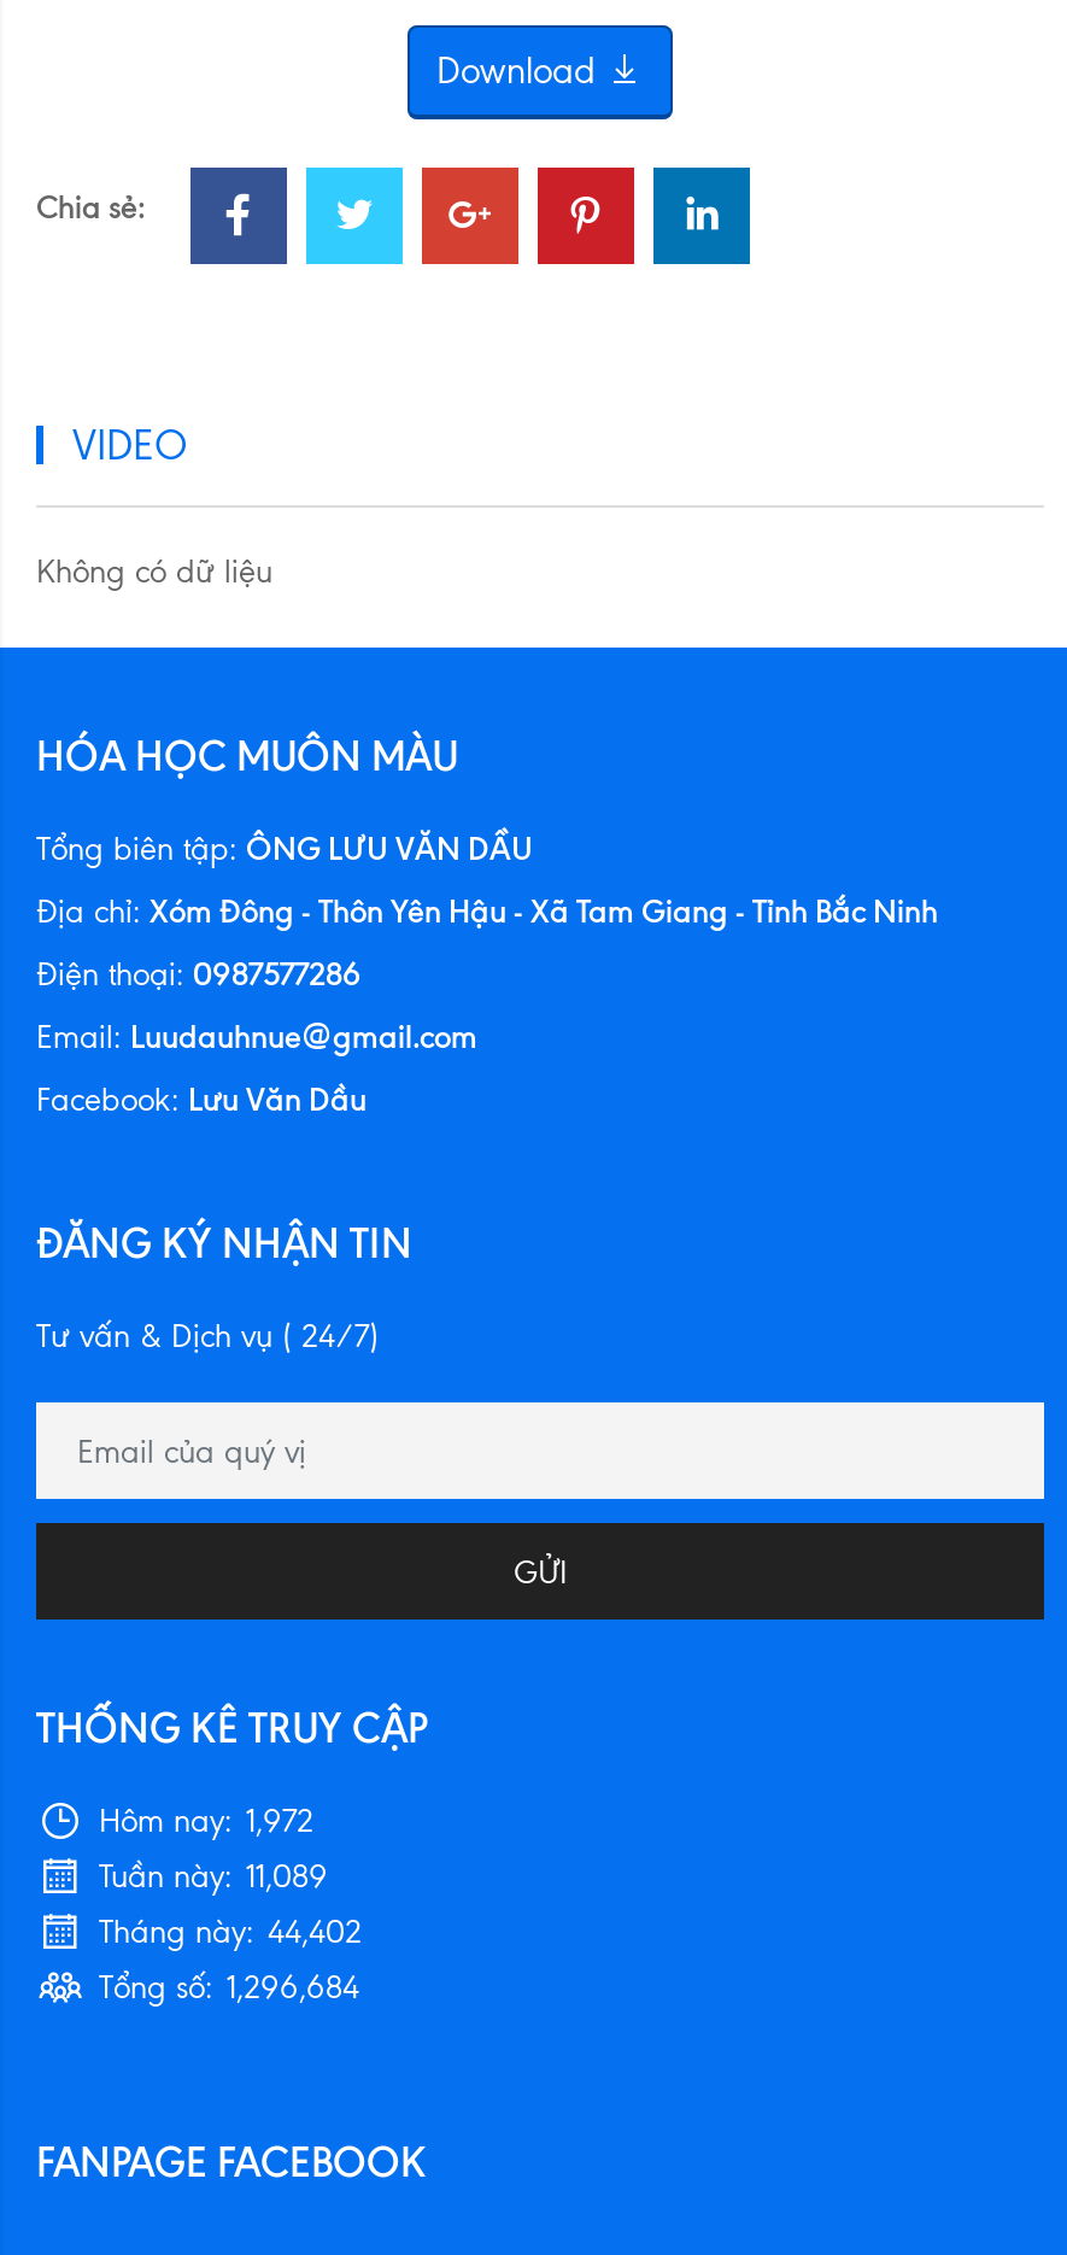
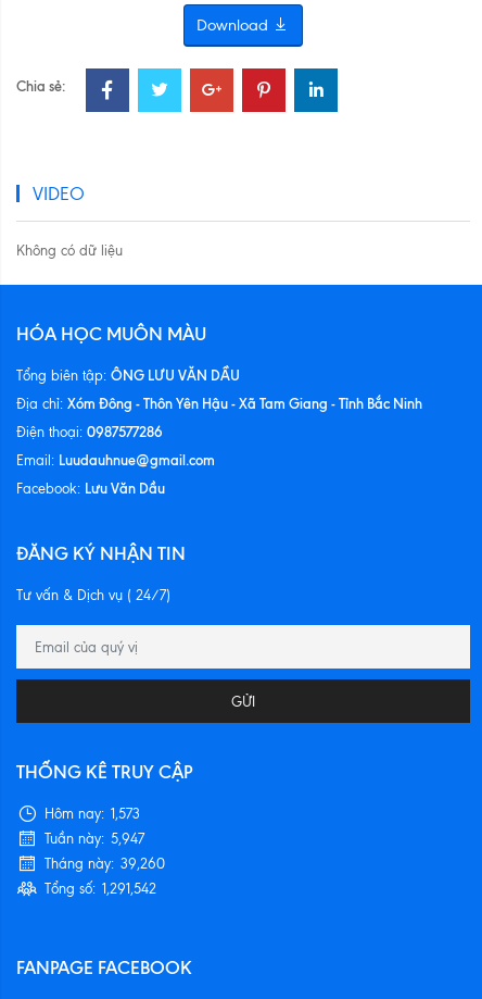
[99,1803,313,1839] Hôm nay: 1,972 -> [45,806,140,822] Hôm nay: 1,573
[99,1858,328,1894] Tuần này: 11,089 -> [45,831,144,847] Tuần này: 5,947
[99,1914,362,1950] Tháng này: 44,402 -> [45,856,165,872] Tháng này: 39,260
[99,1969,359,2005] Tổng số: 1,296,684 -> [45,881,156,897] Tổng số: 1,291,542

